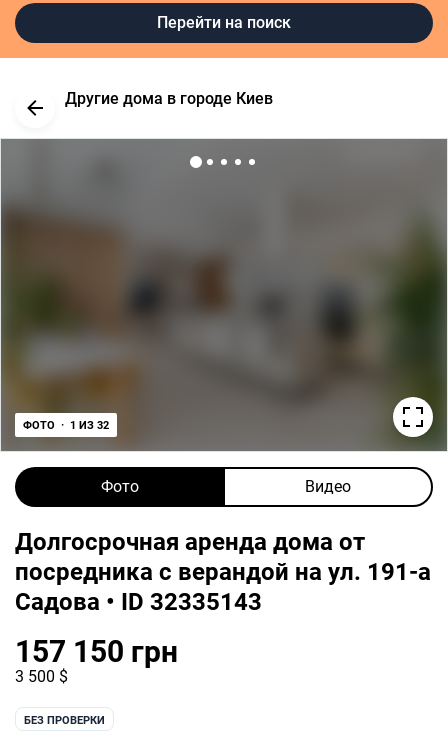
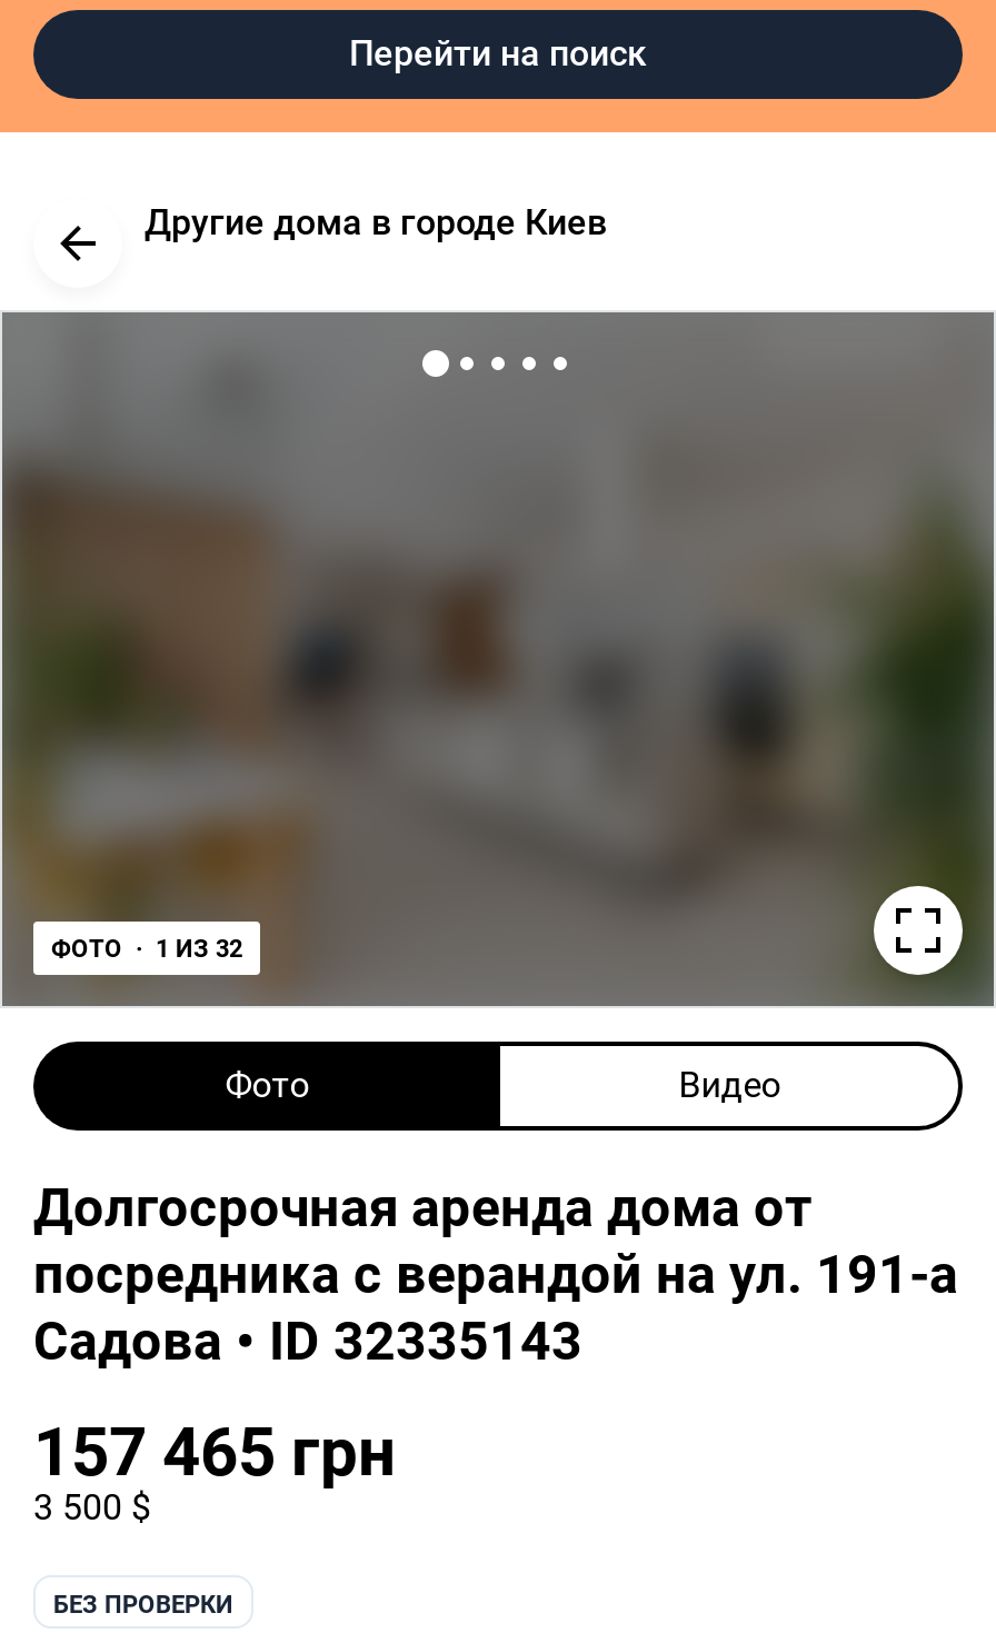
[15,633,178,668] 157 150 грн -> [33,1412,396,1490] 157 465 грн

